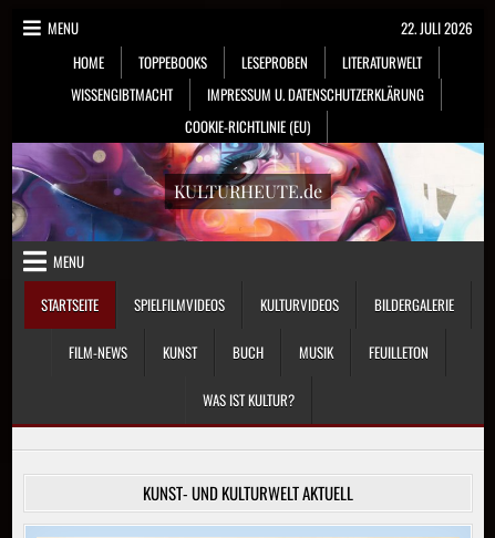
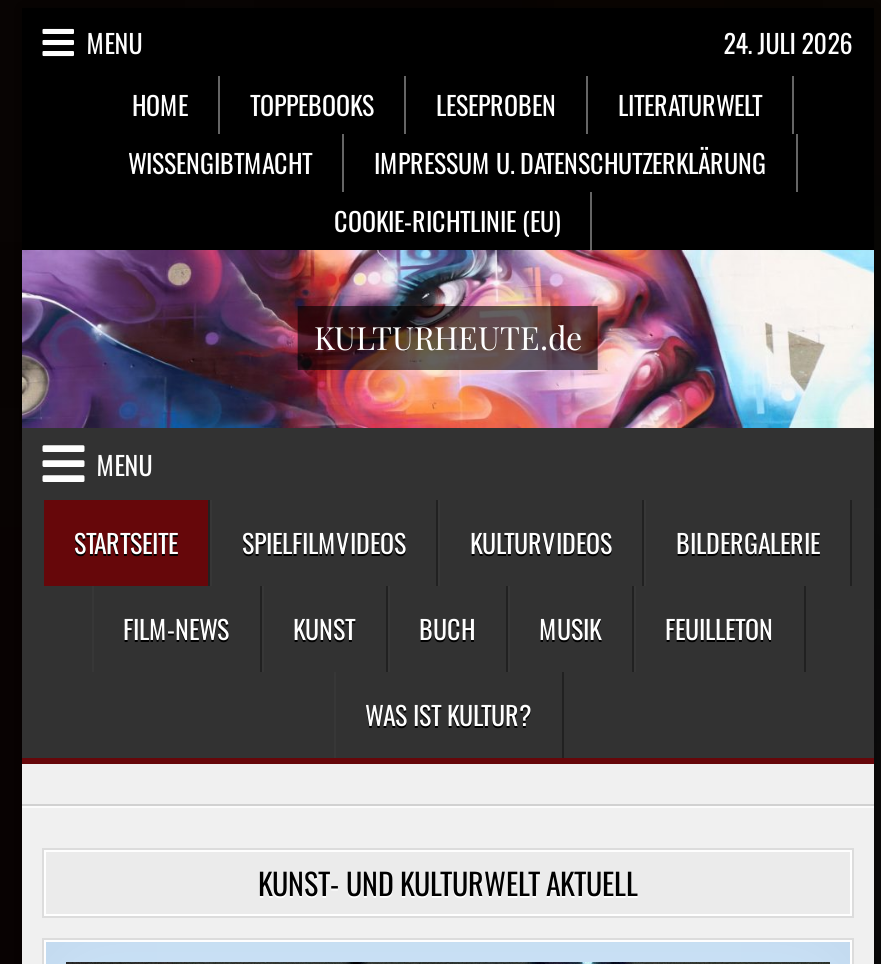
[401,17,473,39] 22. JULI 2026 -> [724,22,854,62] 24. JULI 2026

